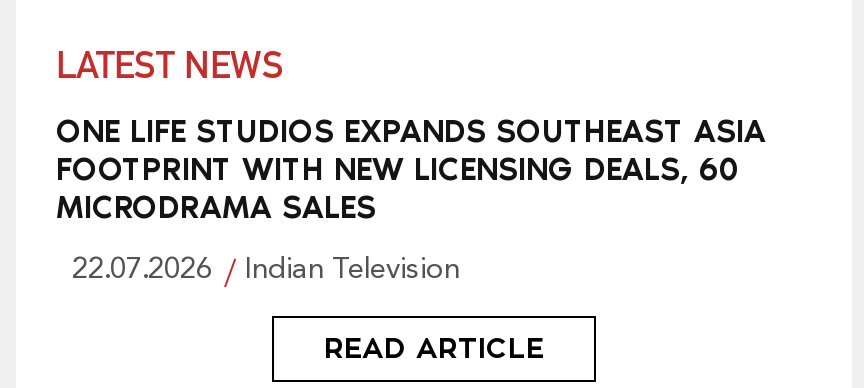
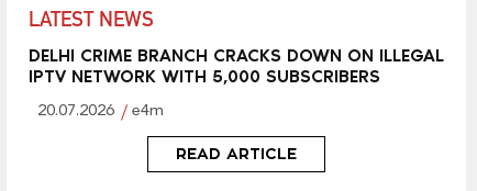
[56,112,766,226] ONE LIFE STUDIOS EXPANDS SOUTHEAST ASIA | FOOTPRINT WITH NEW LICENSING DEALS, 60 | MICRODRAMA SALES -> [29,45,444,87] DELHI CRIME BRANCH CRACKS DOWN ON ILLEGAL | IPTV NETWORK WITH 5,000 SUBSCRIBERS
[72,256,460,286] 22.07.2026 | Indian Television -> [37,103,164,120] 20.07.2026 | e4m

